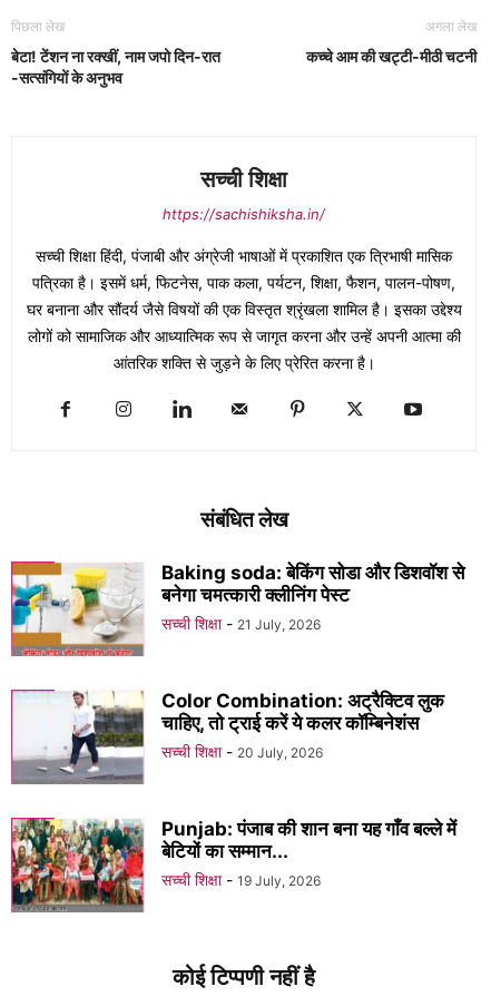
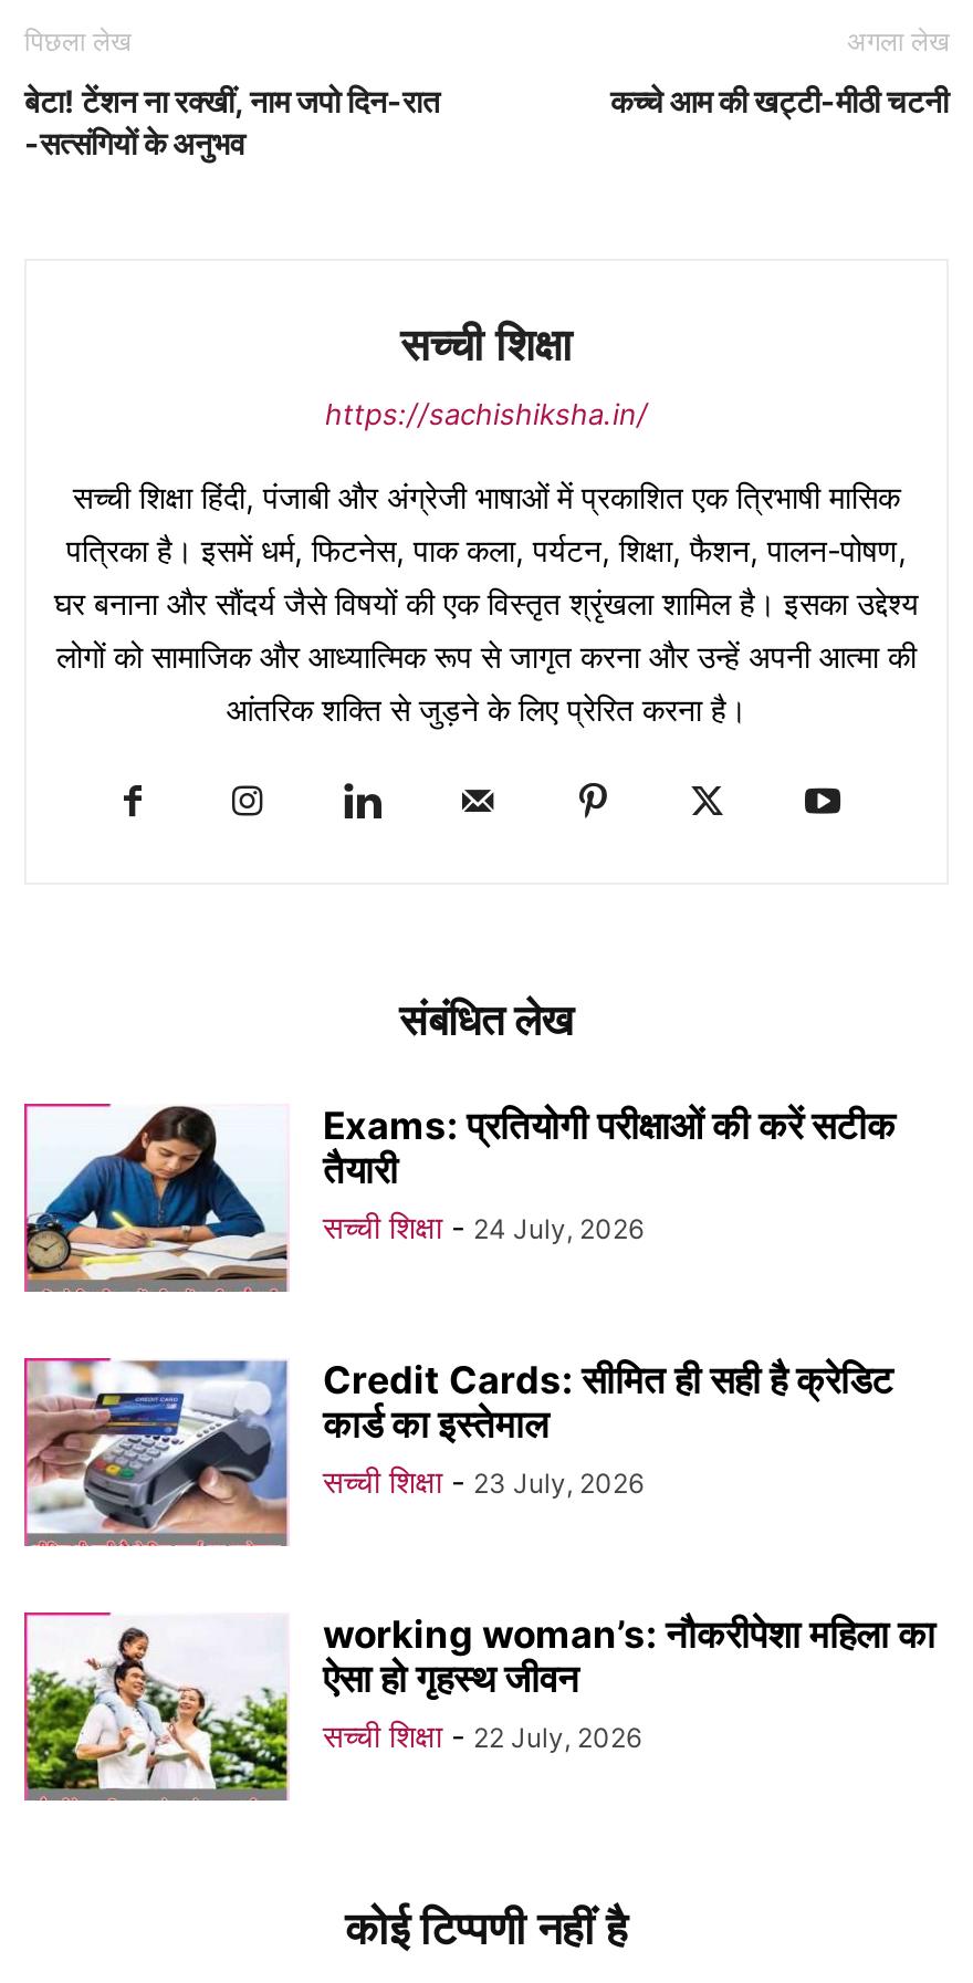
[11,561,464,656] [image] | Baking soda: बेकिंग सोडा और डिशवॉश से | बनेगा चमत्कारी क्लीनिंग पेस्ट | सच्ची शिक्षा - 21 July, 2026 -> [24,1104,896,1293] [image] | Exams: प्रतियोगी परीक्षाओं की करें सटीक | तैयारी | सच्ची शिक्षा - 24 July, 2026
[11,690,444,785] [image] | Color Combination: अट्रैक्टिव लुक | चाहिए, तो ट्राई करें ये कलर कॉम्बिनेशंस | सच्ची शिक्षा - 20 July, 2026 -> [24,1358,893,1547] [image] | Credit Cards: सीमित ही सही है क्रेडिट | कार्ड का इस्तेमाल | सच्ची शिक्षा - 23 July, 2026
[11,818,456,909] [image] | Punjab: पंजाब की शान बना यह गाँव बल्ले में | बेटियों का सम्मान... | सच्ची शिक्षा - 19 July, 2026 -> [24,1613,935,1802] [image] | working woman’s: नौकरीपेशा महिला का | ऐसा हो गृहस्थ जीवन | सच्ची शिक्षा - 22 July, 2026

